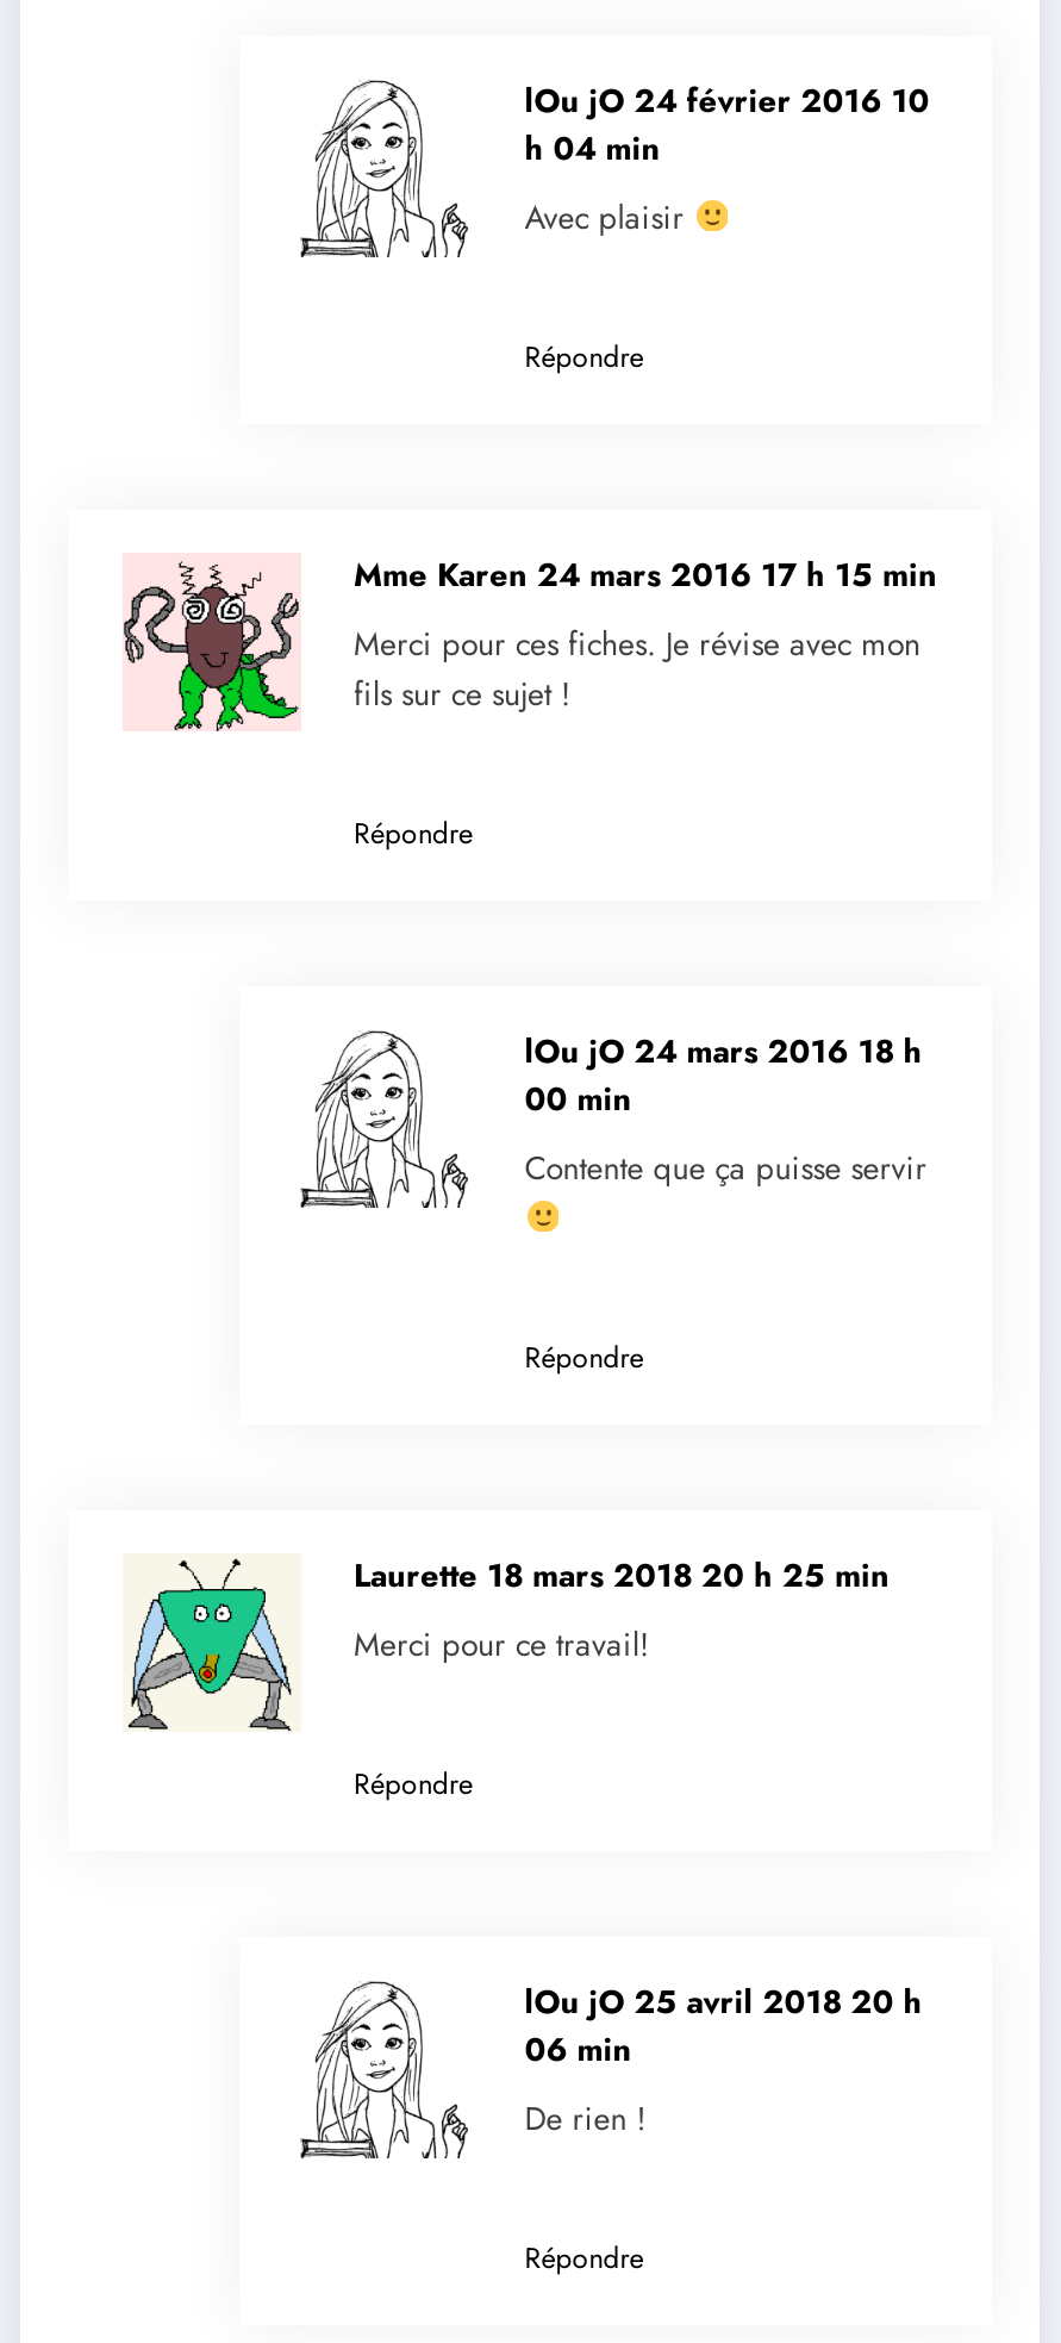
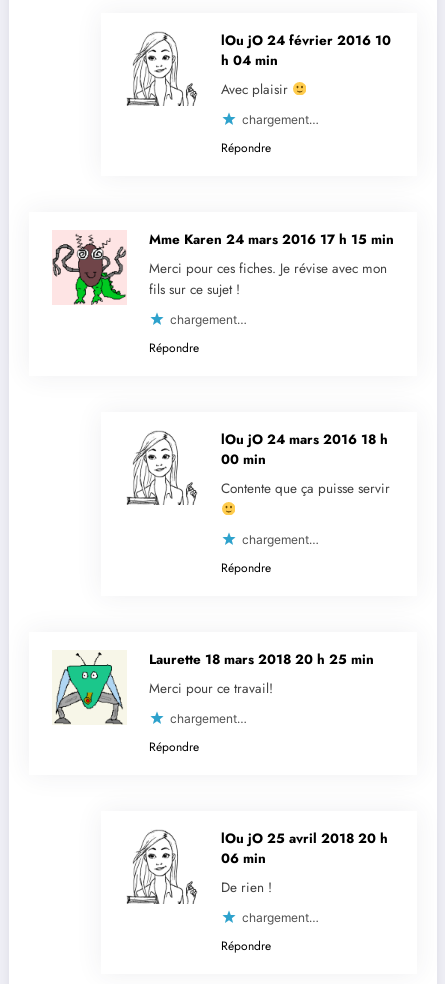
none -> [242,112,319,127] chargement…
none -> [170,312,247,327] chargement…
none -> [242,532,319,547] chargement…
none -> [170,711,247,726] chargement…
none -> [242,910,319,925] chargement…

